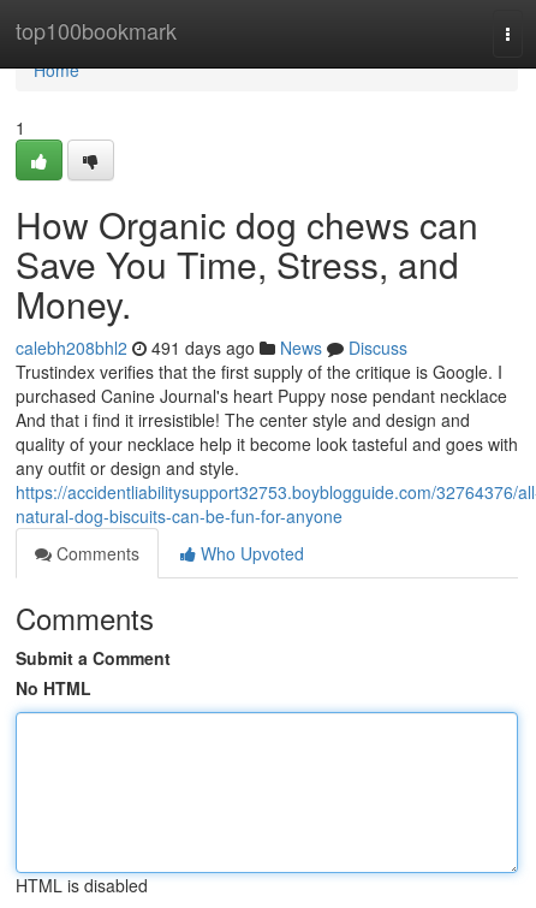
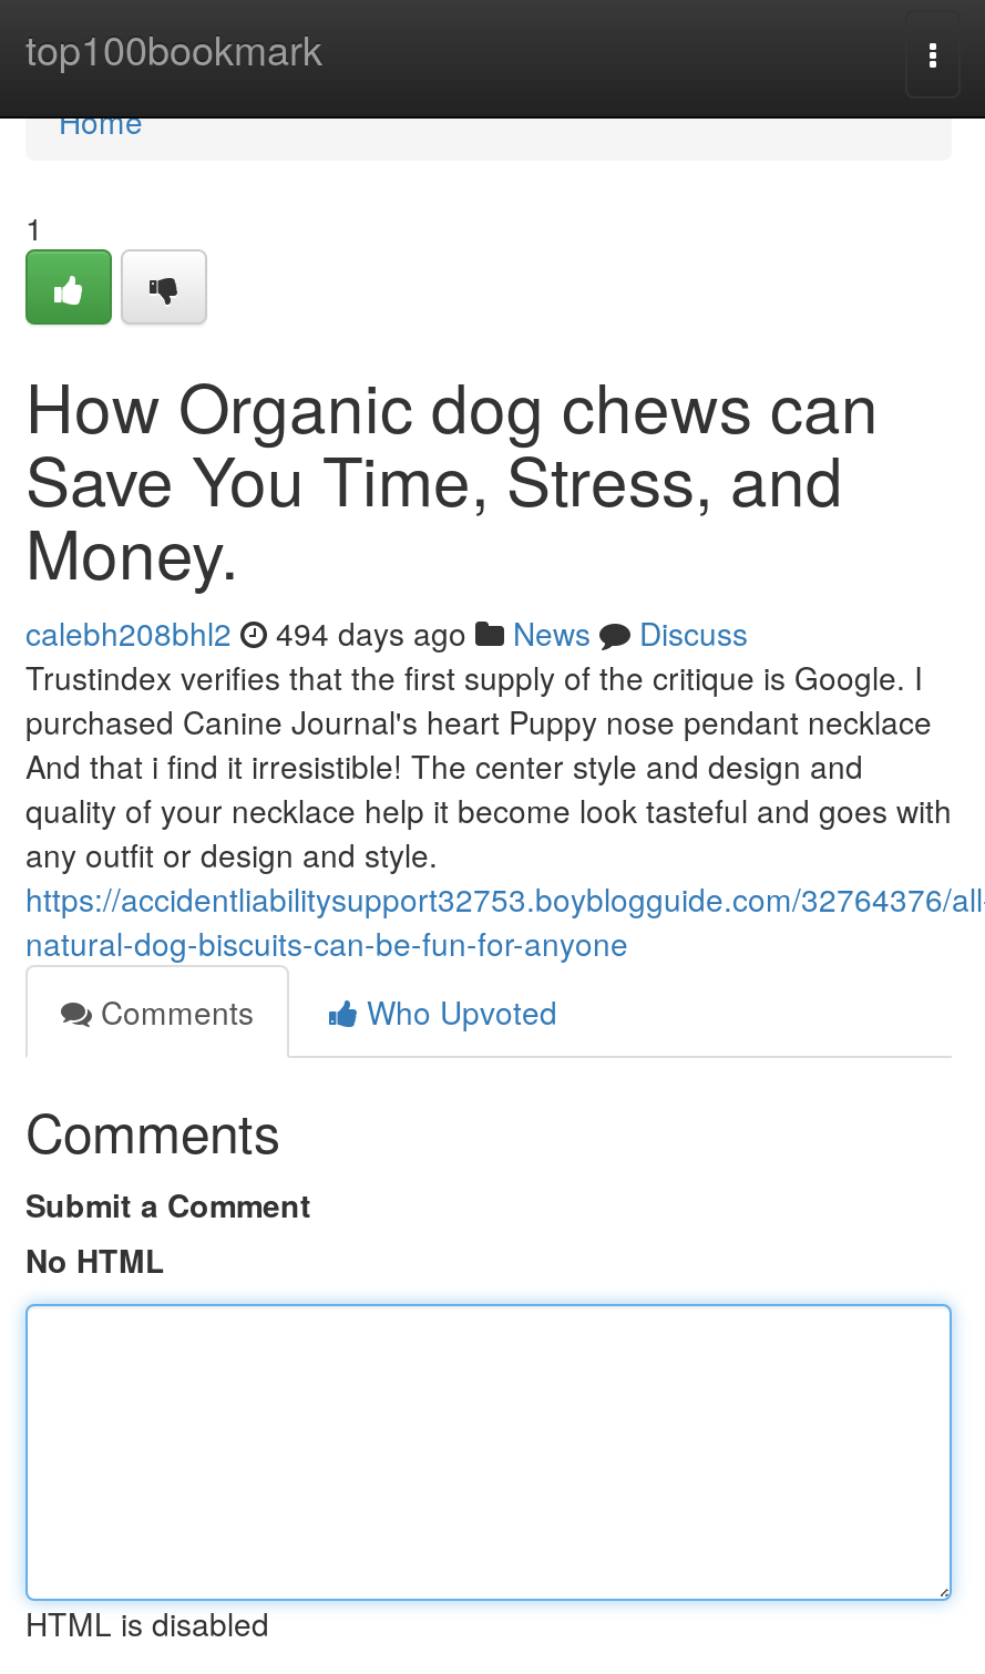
[16,336,407,360] calebh208bhl2 491 days ago News Discuss -> [25,610,748,655] calebh208bhl2 494 days ago News Discuss

